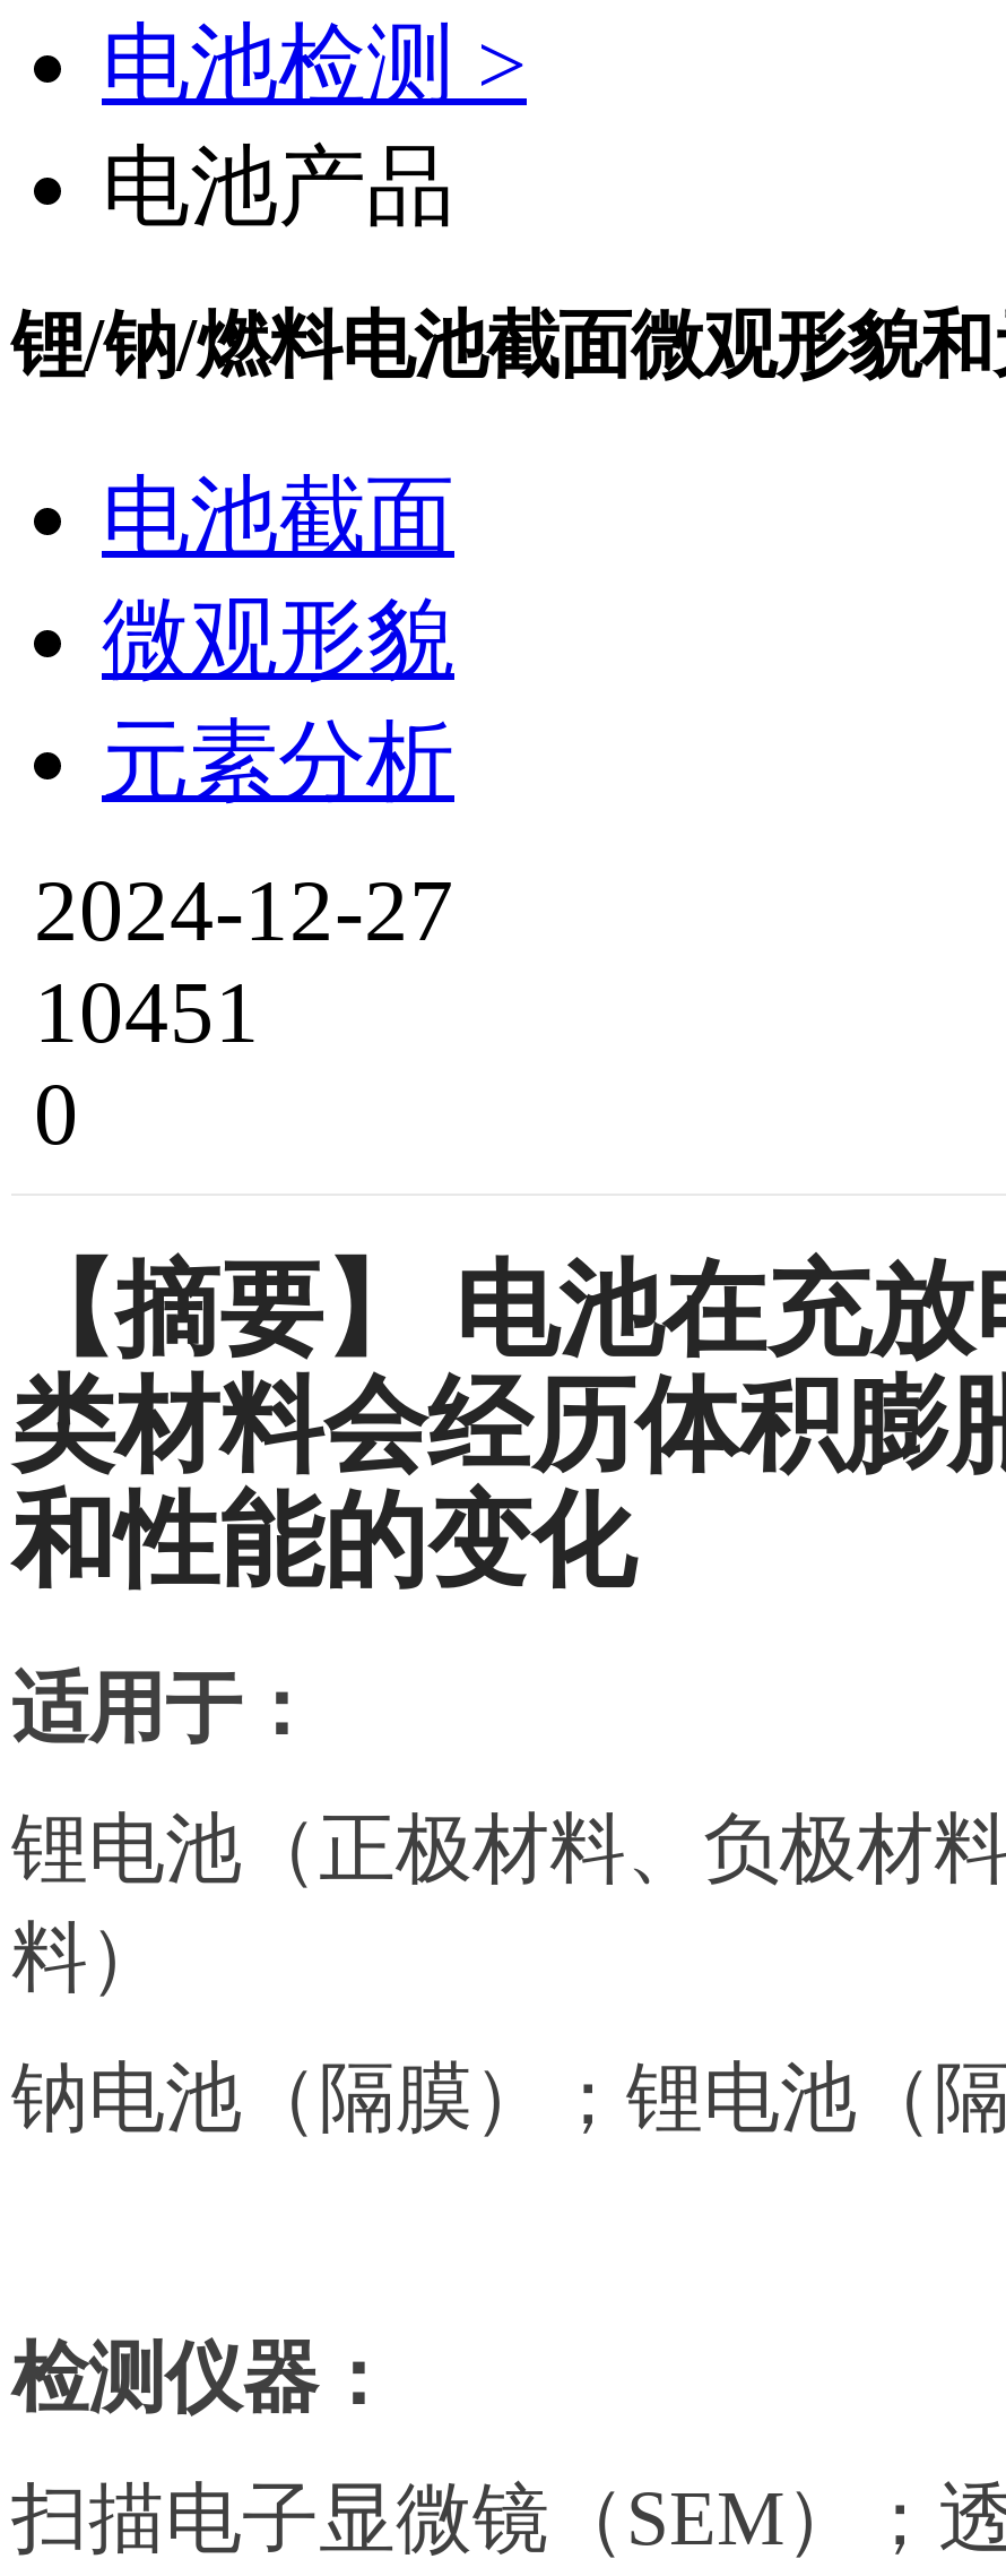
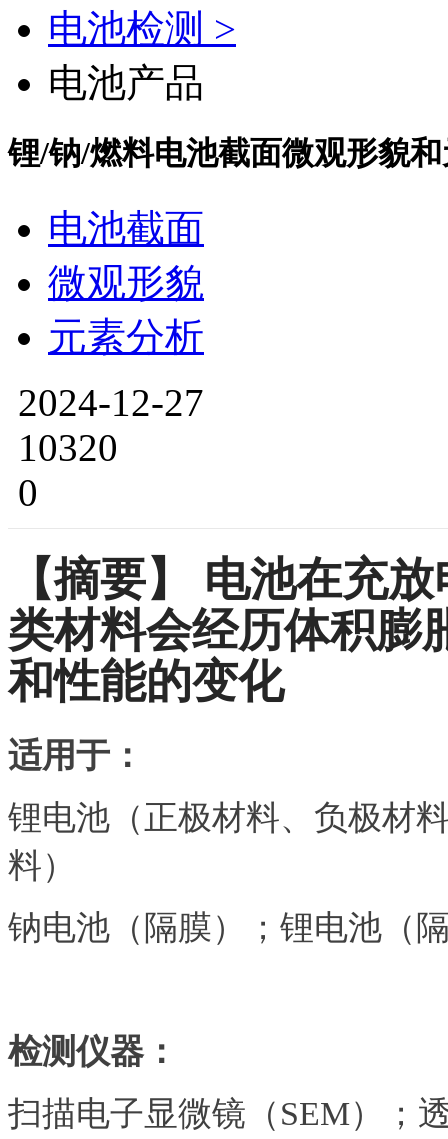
[11,963,260,1060] 10451 -> [8,426,118,469] 10320

